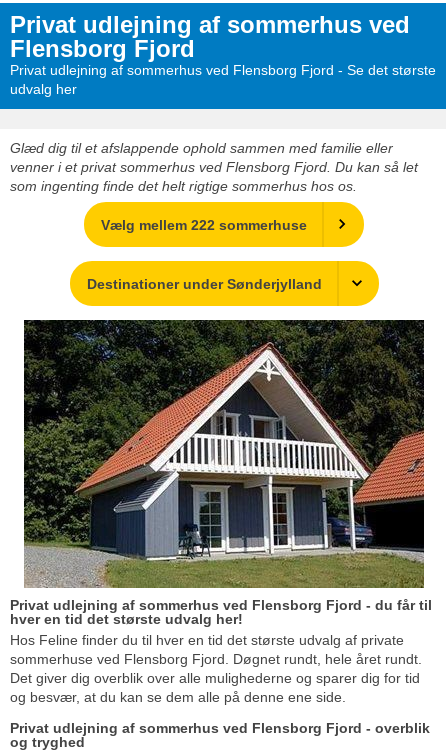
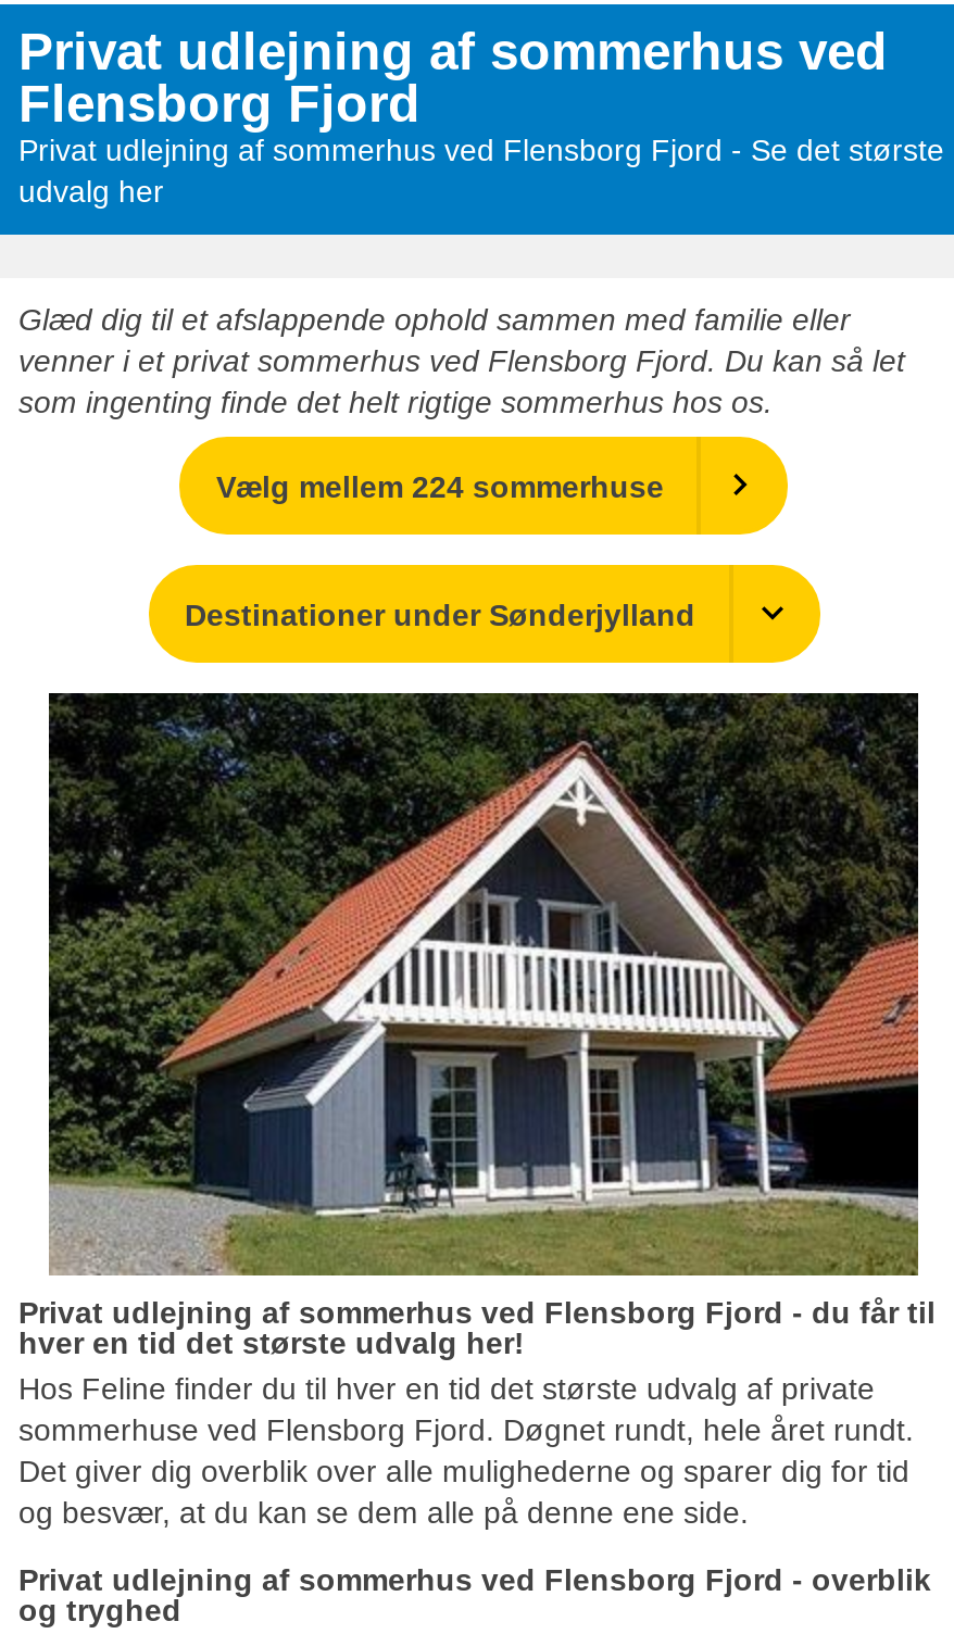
[101,217,307,233] Vælg mellem 222 sommerhuse -> [216,469,664,504] Vælg mellem 224 sommerhuse

